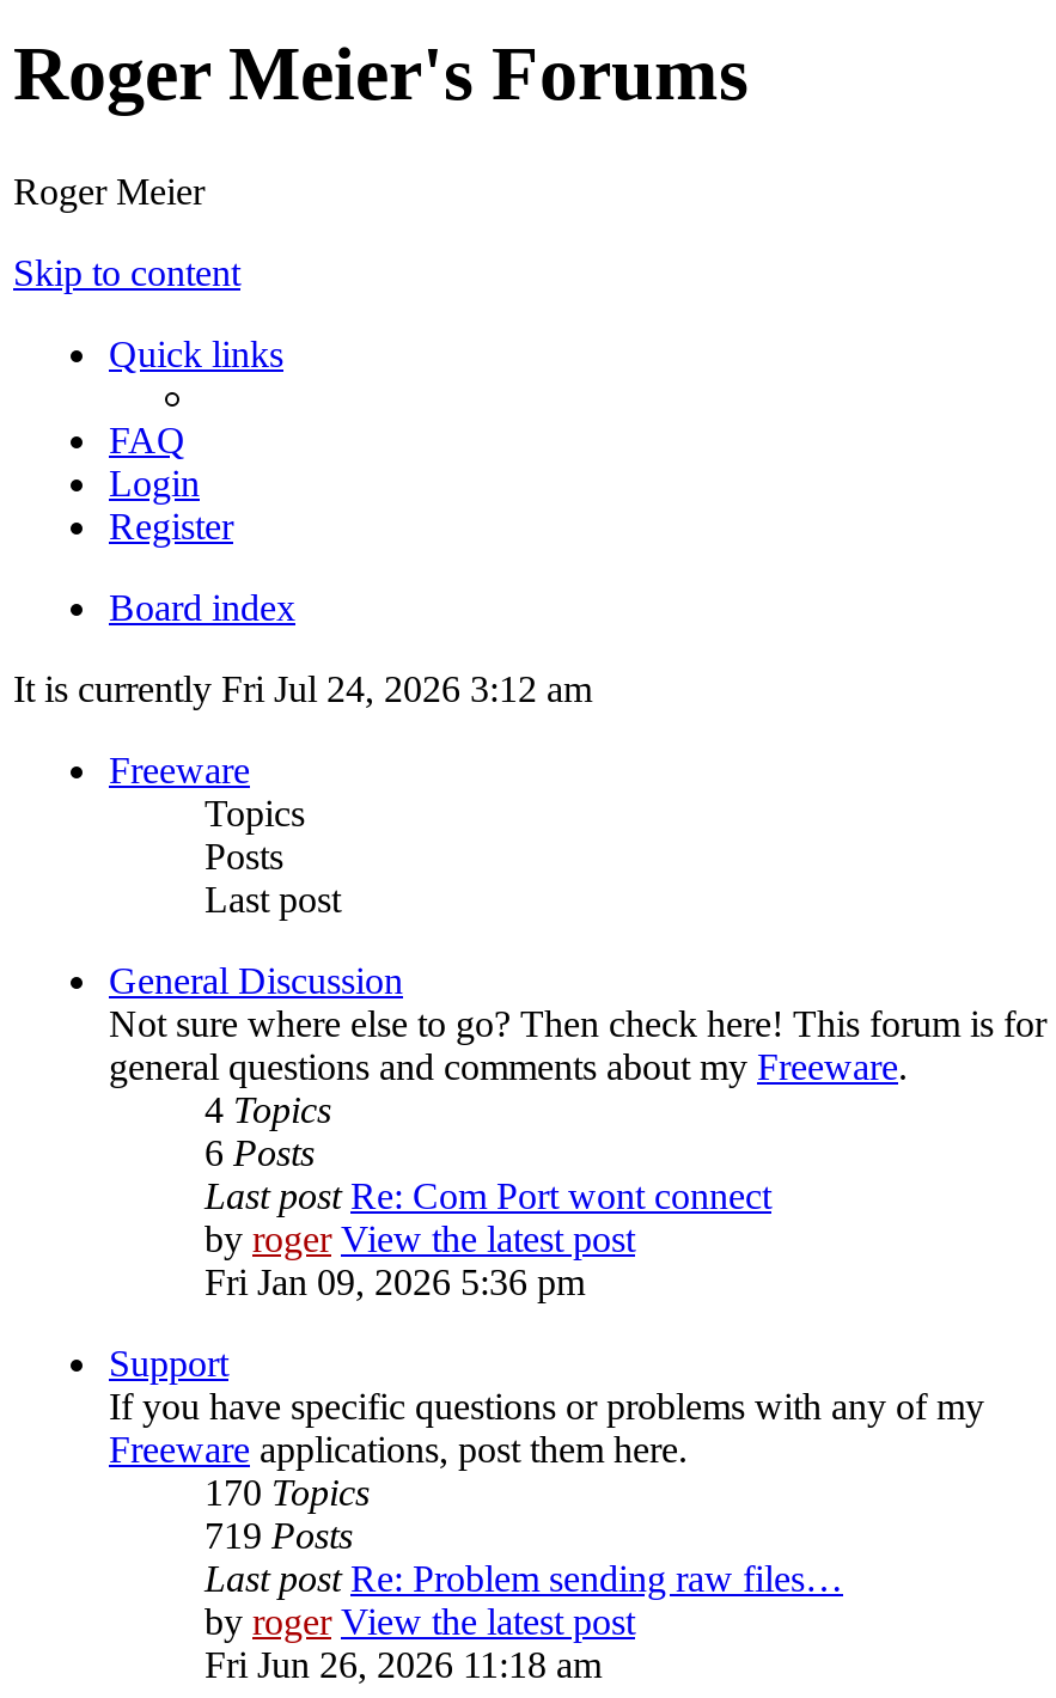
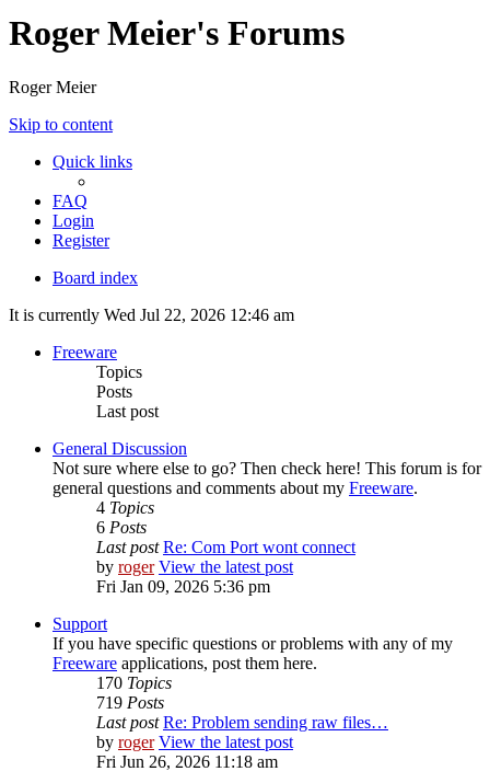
[13,668,592,709] It is currently Fri Jul 24, 2026 3:12 am -> [9,305,294,324] It is currently Wed Jul 22, 2026 12:46 am

